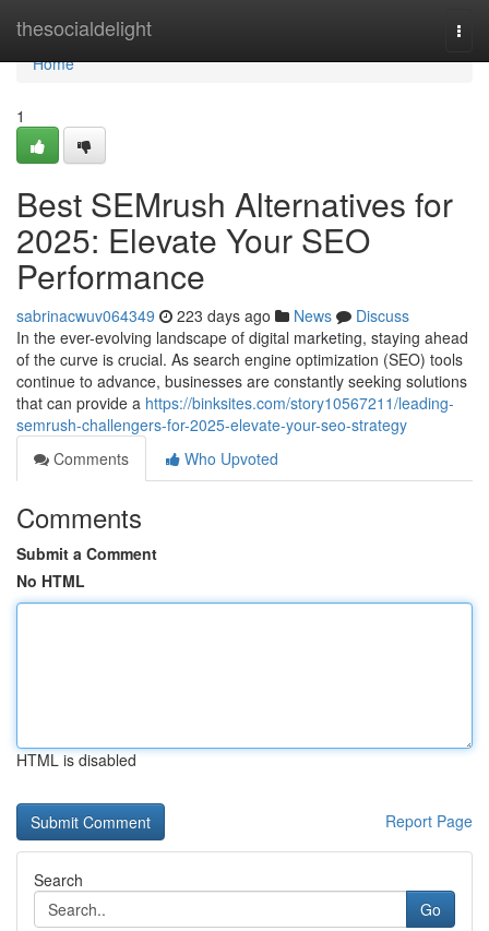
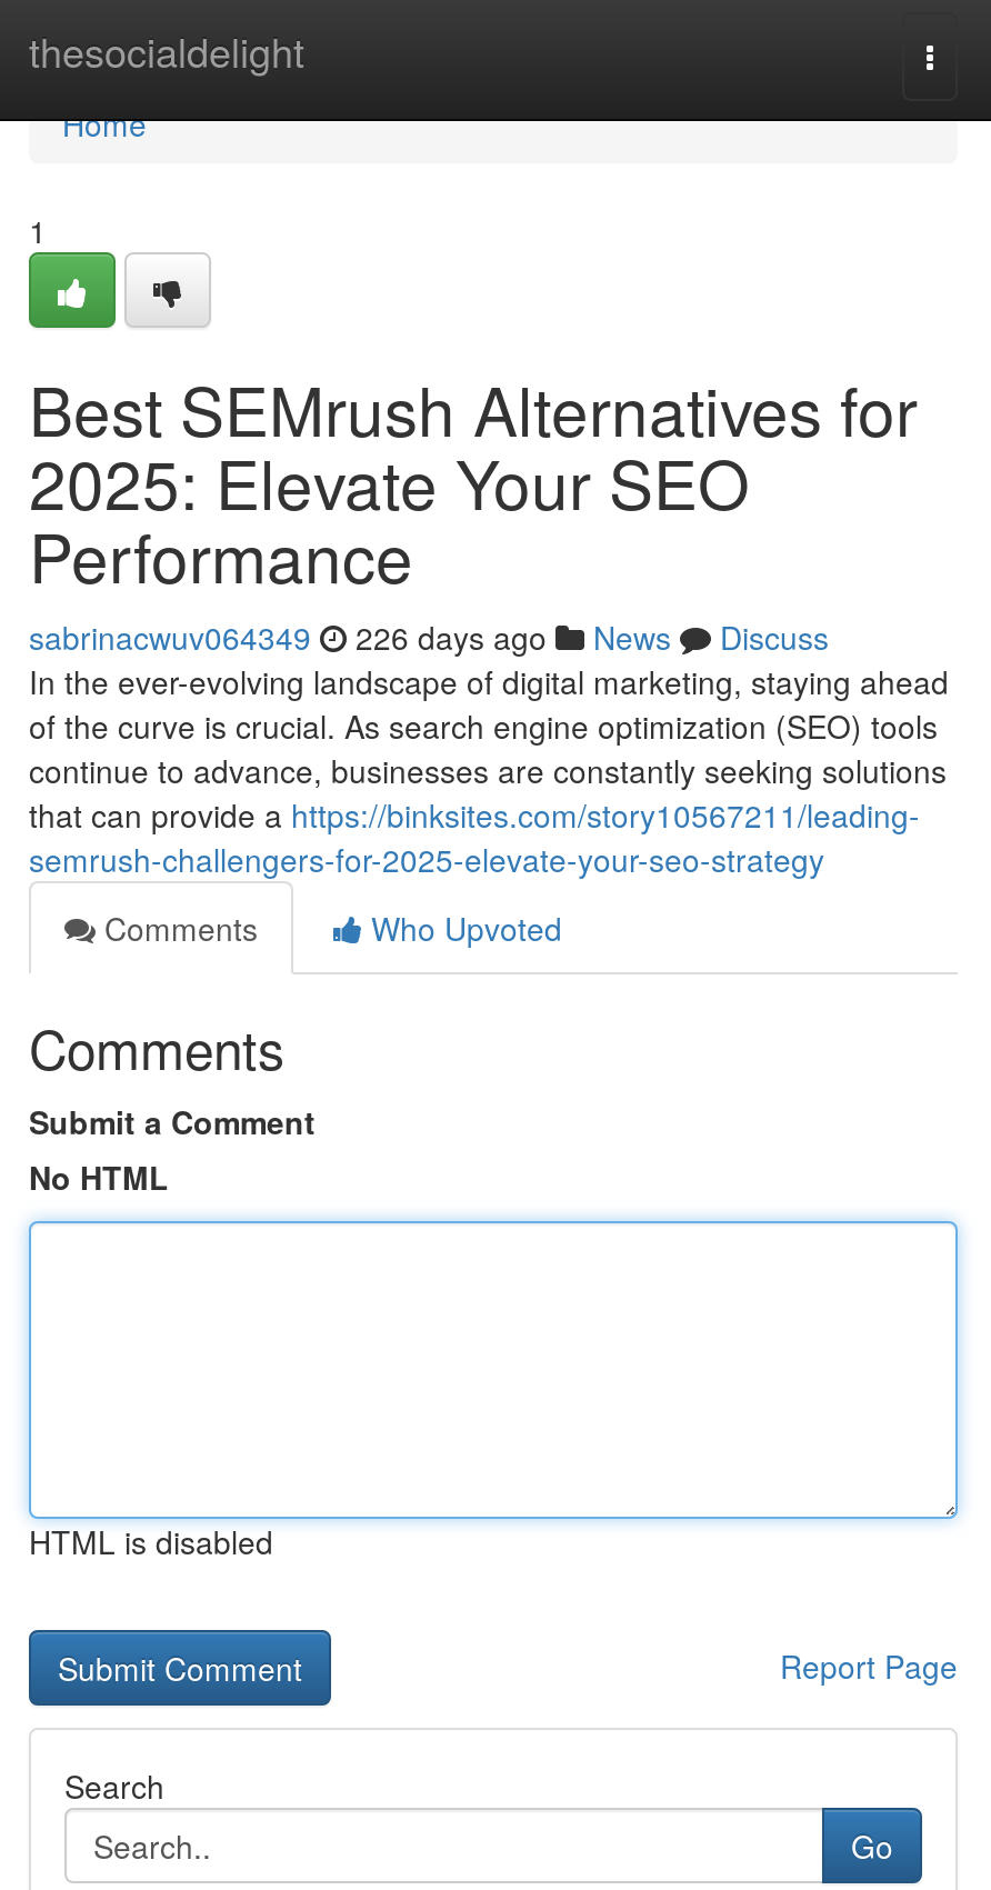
[16,305,409,326] sabrinacwuv064349 223 days ago News Discuss -> [29,614,829,659] sabrinacwuv064349 226 days ago News Discuss

